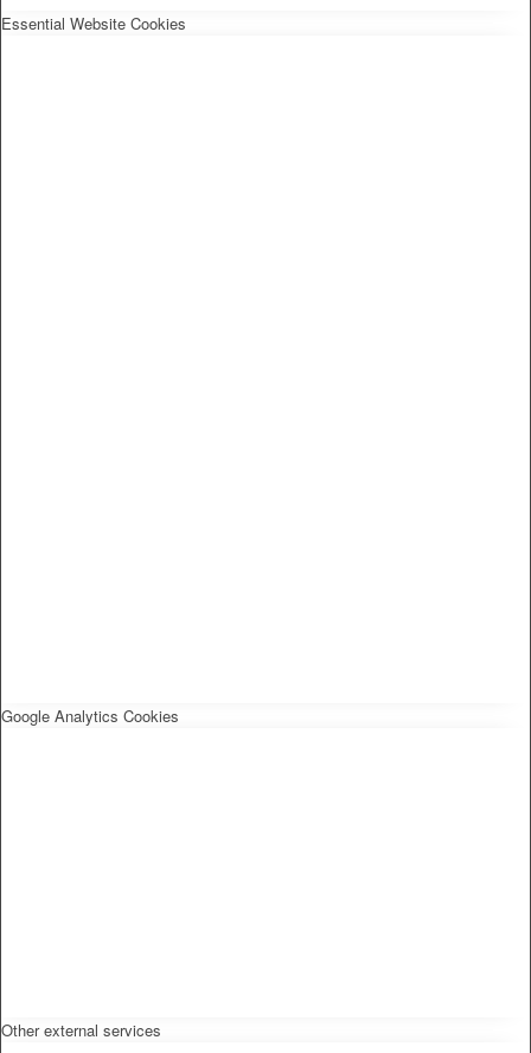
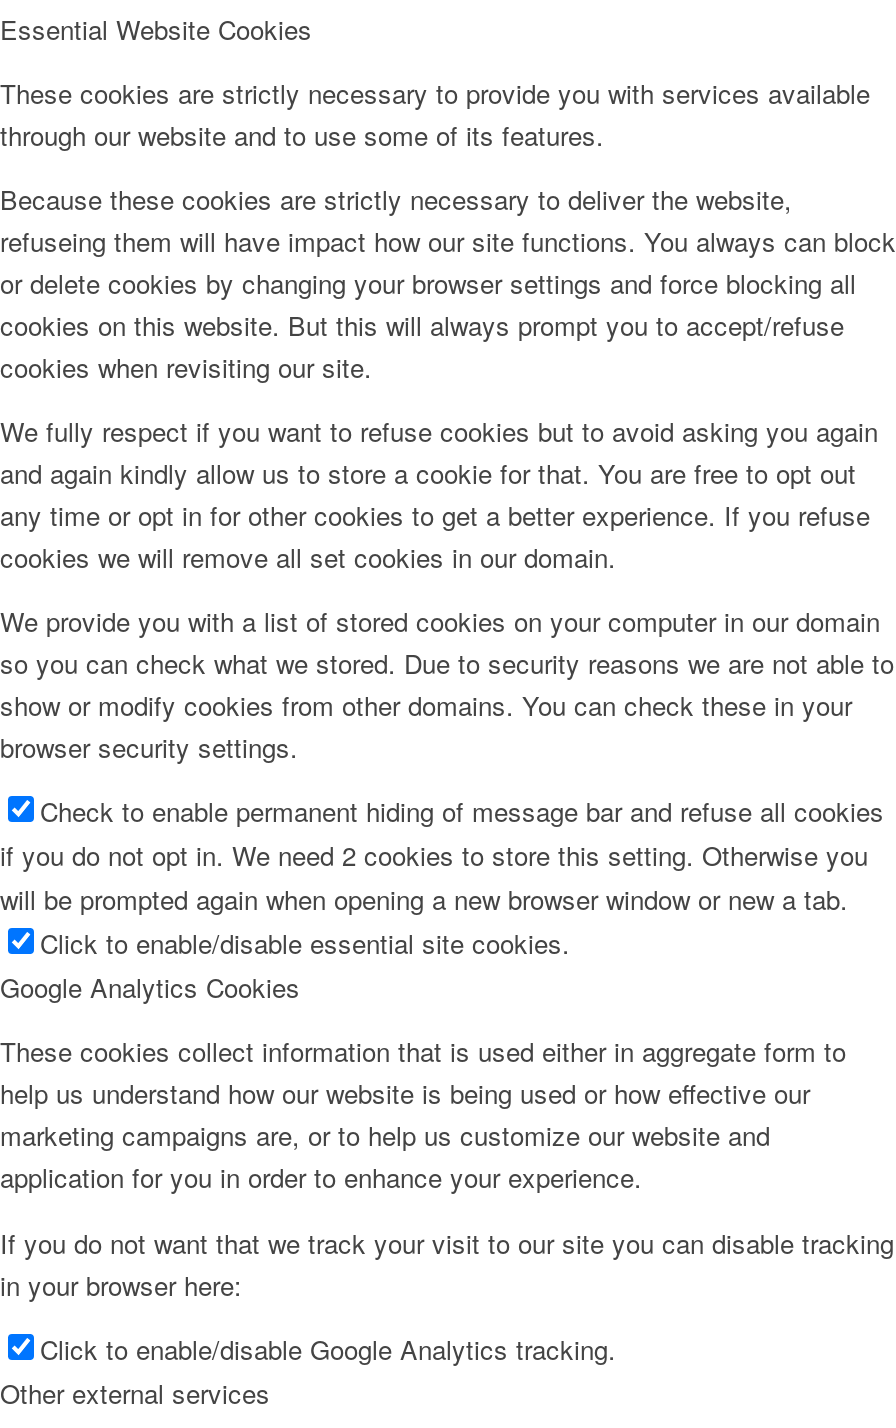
none -> [0,74,896,963] These cookies are strictly necessary to provide you with services available | through our website and to use some of its features. | Because these cookies are strictly necessary to deliver the website, | refuseing them will have impact how our site functions. You always can block | or delete cookies by changing your browser settings and force blocking all | cookies on this website. But this will always prompt you to accept/refuse | cookies when revisiting our site. | We fully respect if you want to refuse cookies but to avoid asking you again | and again kindly allow us to store a cookie for that. You are free to opt out | any time or opt in for other cookies to get a better experience. If you refuse | cookies we will remove all set cookies in our domain. | We provide you with a list of stored cookies on your computer in our domain | so you can check what we stored. Due to security reasons we are not able to | show or modify cookies from other domains. You can check these in your | browser security settings. | Check to enable permanent hiding of message bar and refuse all cookies | if you do not opt in. We need 2 cookies to store this setting. Otherwise you | will be prompted again when opening a new browser window or new a tab. | Click to enable/disable essential site cookies.
none -> [0,1033,894,1367] These cookies collect information that is used either in aggregate form to | help us understand how our website is being used or how effective our | marketing campaigns are, or to help us customize our website and | application for you in order to enhance your experience. | If you do not want that we track your visit to our site you can disable tracking | in your browser here: | Click to enable/disable Google Analytics tracking.

